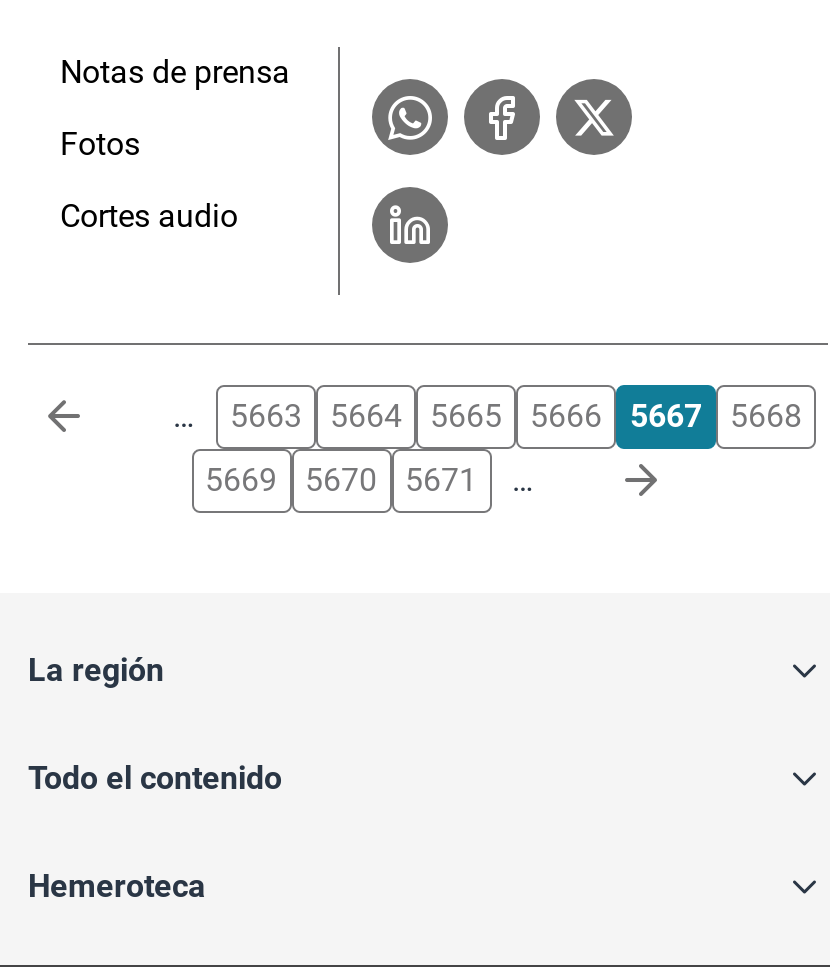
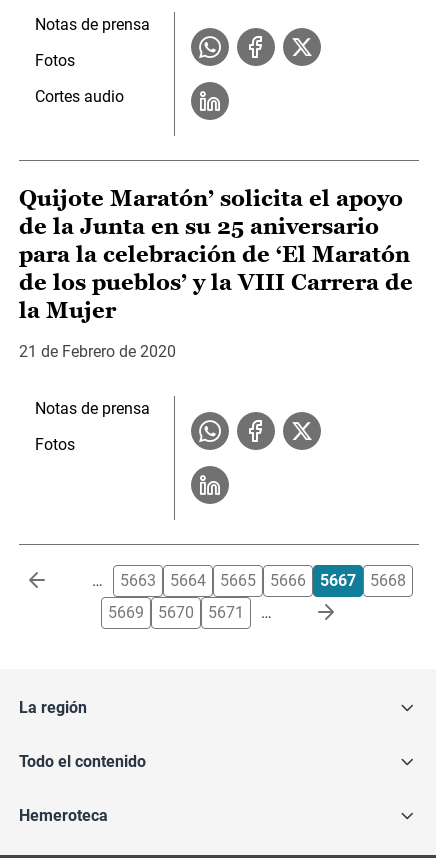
none -> [19,186,413,454] Quijote Maratón’ solicita el apoyo | de la Junta en su 25 aniversario | para la celebración de ‘El Maratón | de los pueblos’ y la VIII Carrera de | la Mujer | 21 de Febrero de 2020 | Notas de prensa | Fotos

